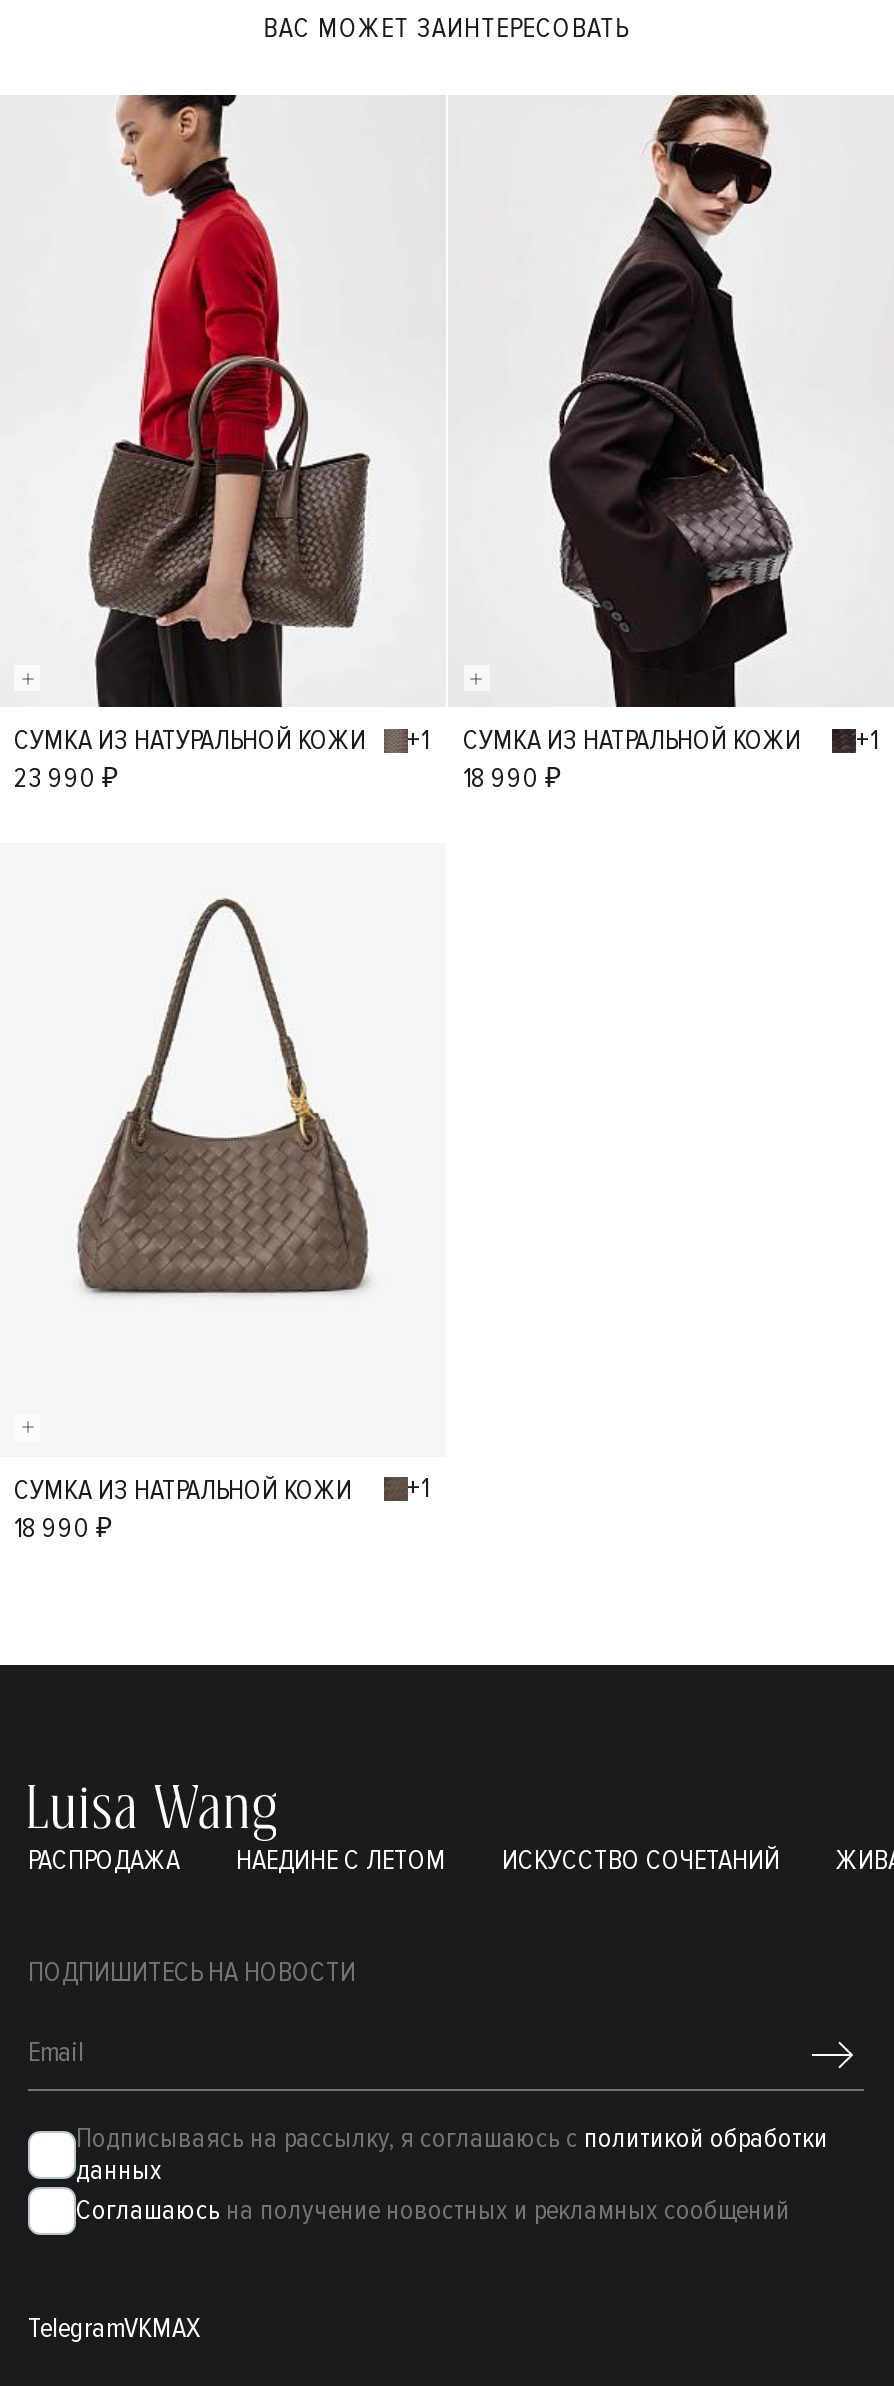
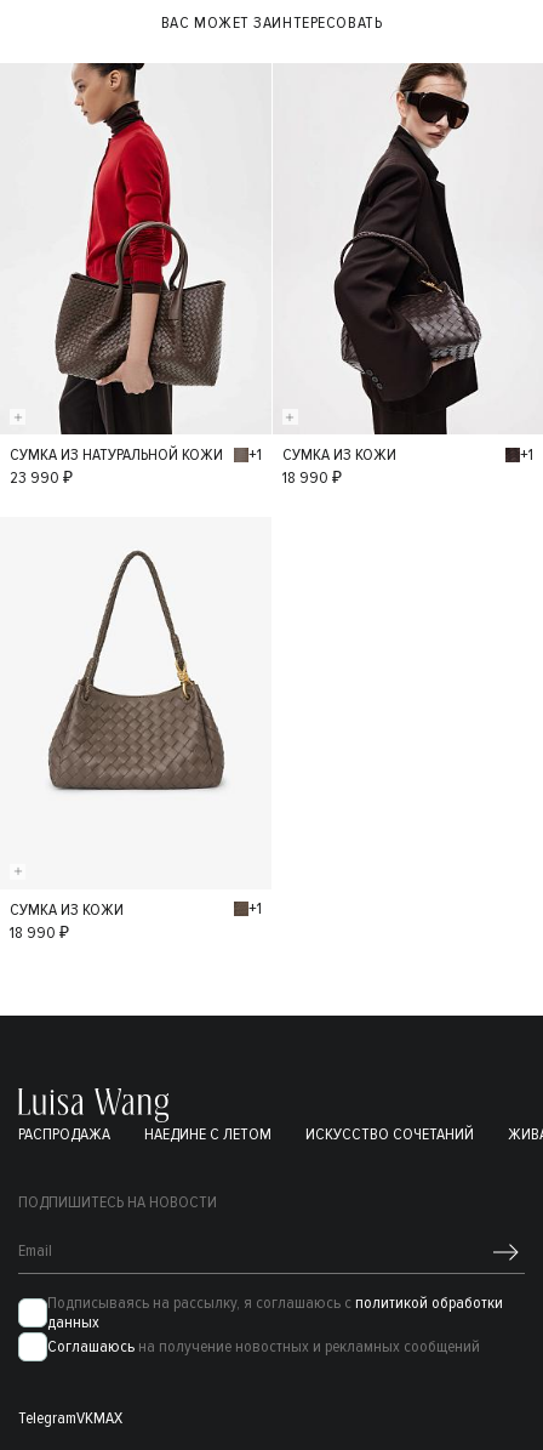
[463,724,801,758] СУМКА ИЗ НАТРАЛЬНОЙ КОЖИ -> [282,444,396,465] СУМКА ИЗ КОЖИ
[14,1472,352,1506] СУМКА ИЗ НАТРАЛЬНОЙ КОЖИ -> [10,899,124,919] СУМКА ИЗ КОЖИ

